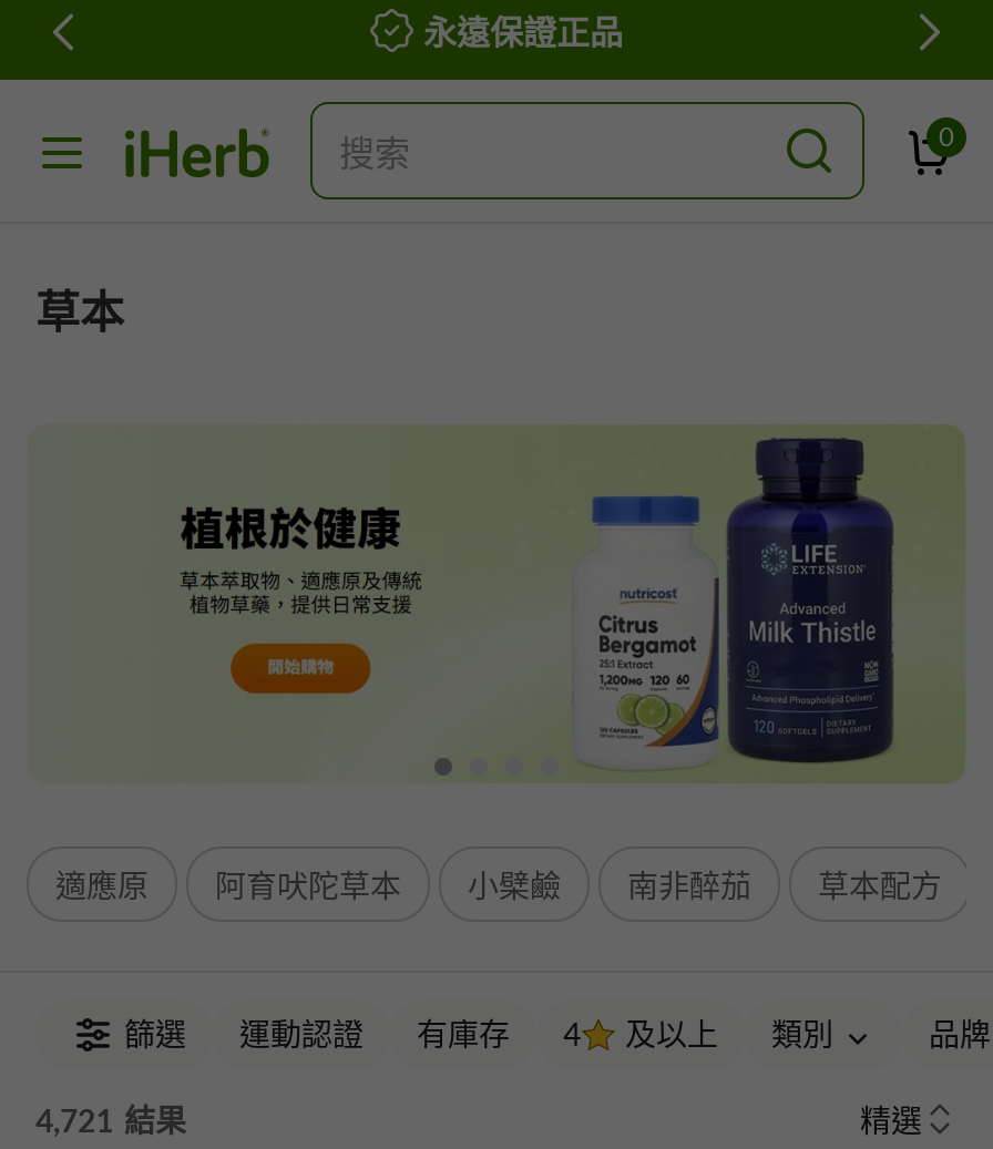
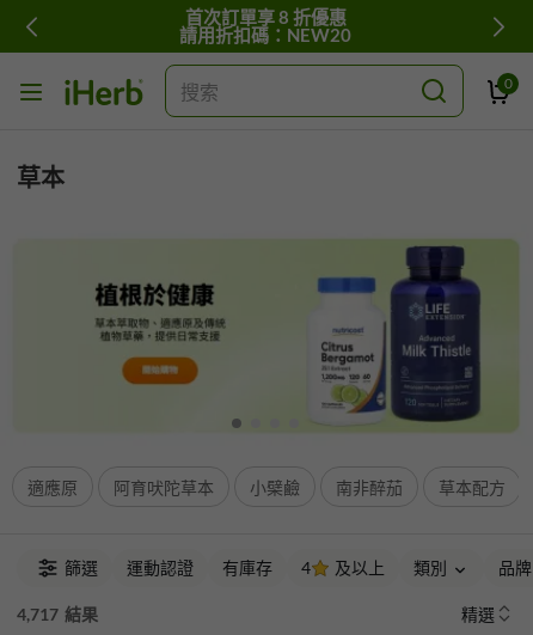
[423,10,623,50] 永遠保證正品 -> [179,6,351,45] 首次訂單享 8 折優惠 | 請用折扣碼：NEW20
[35,1101,186,1138] 4,721 結果 -> [17,603,98,624] 4,717 結果

